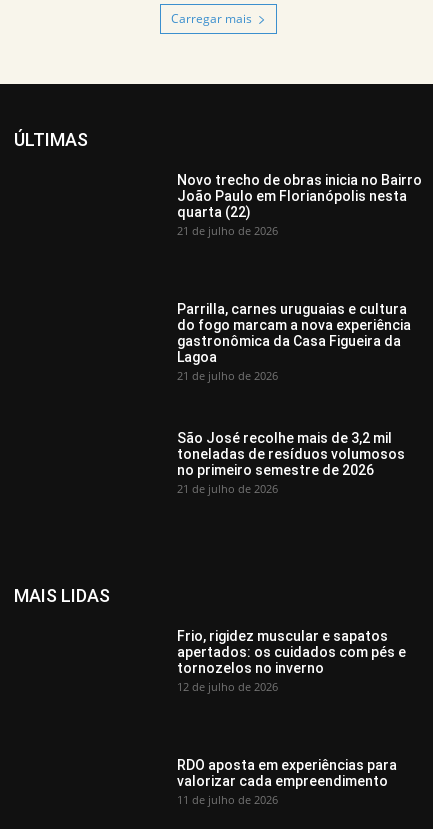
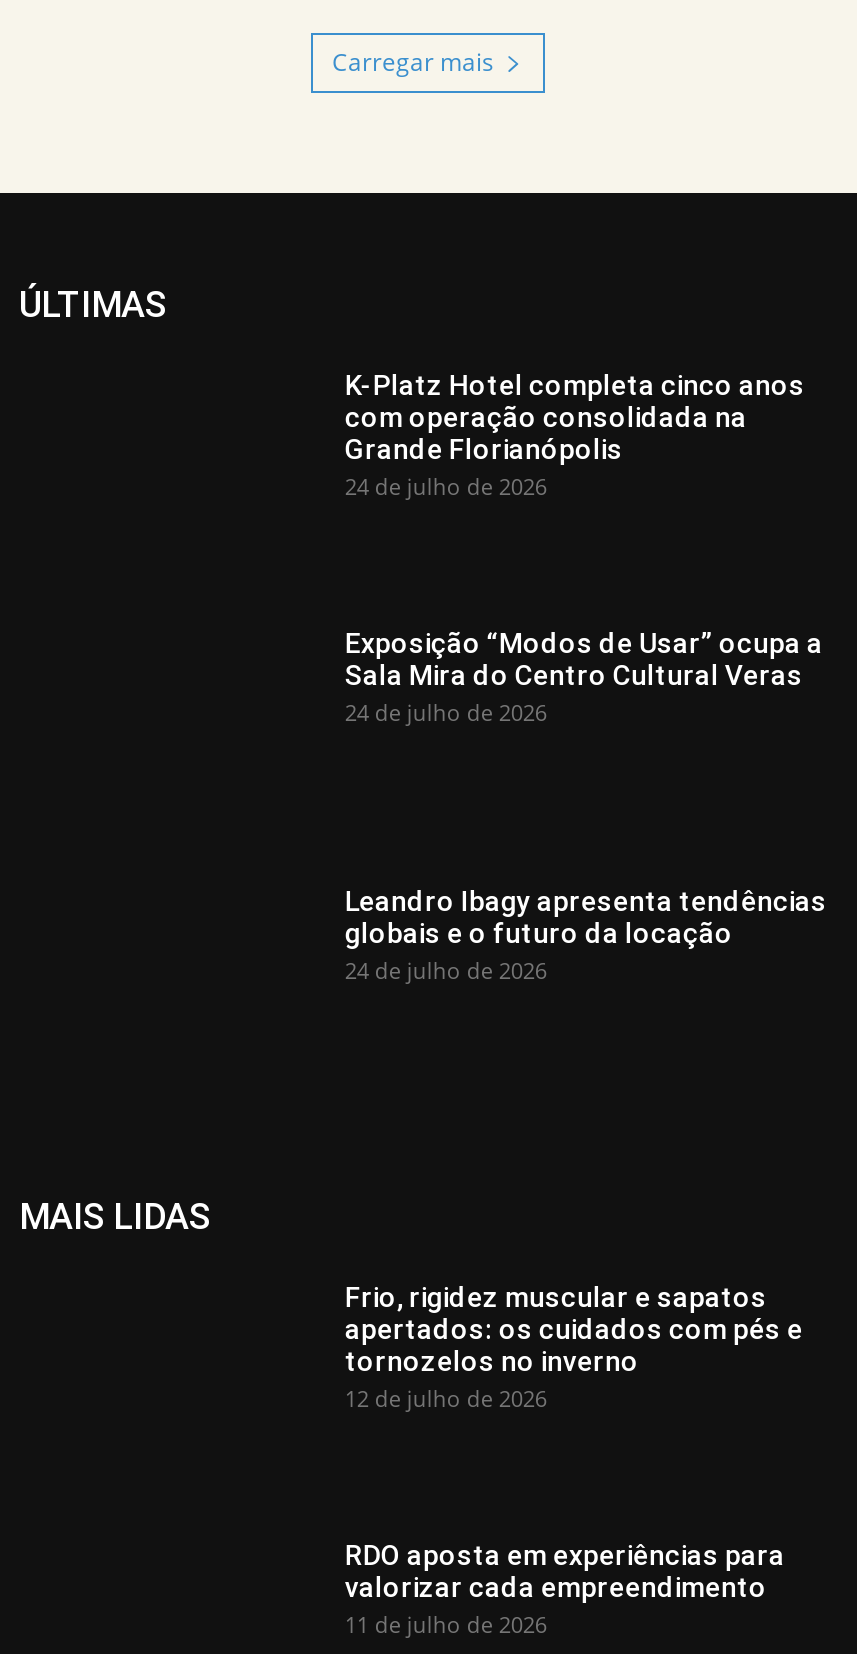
[177,172,422,238] Novo trecho de obras inicia no Bairro | João Paulo em Florianópolis nesta | quarta (22) | 21 de julho de 2026 -> [345,369,805,501] K-Platz Hotel completa cinco anos | com operação consolidada na | Grande Florianópolis | 24 de julho de 2026
[177,301,411,383] Parrilla, carnes uruguaias e cultura | do fogo marcam a nova experiência | gastronômica da Casa Figueira da | Lagoa | 21 de julho de 2026 -> [345,626,823,726] Exposição “Modos de Usar” ocupa a | Sala Mira do Centro Cultural Veras | 24 de julho de 2026
[177,429,405,495] São José recolhe mais de 3,2 mil | toneladas de resíduos volumosos | no primeiro semestre de 2026 | 21 de julho de 2026 -> [345,884,827,984] Leandro Ibagy apresenta tendências | globais e o futuro da locação | 24 de julho de 2026

